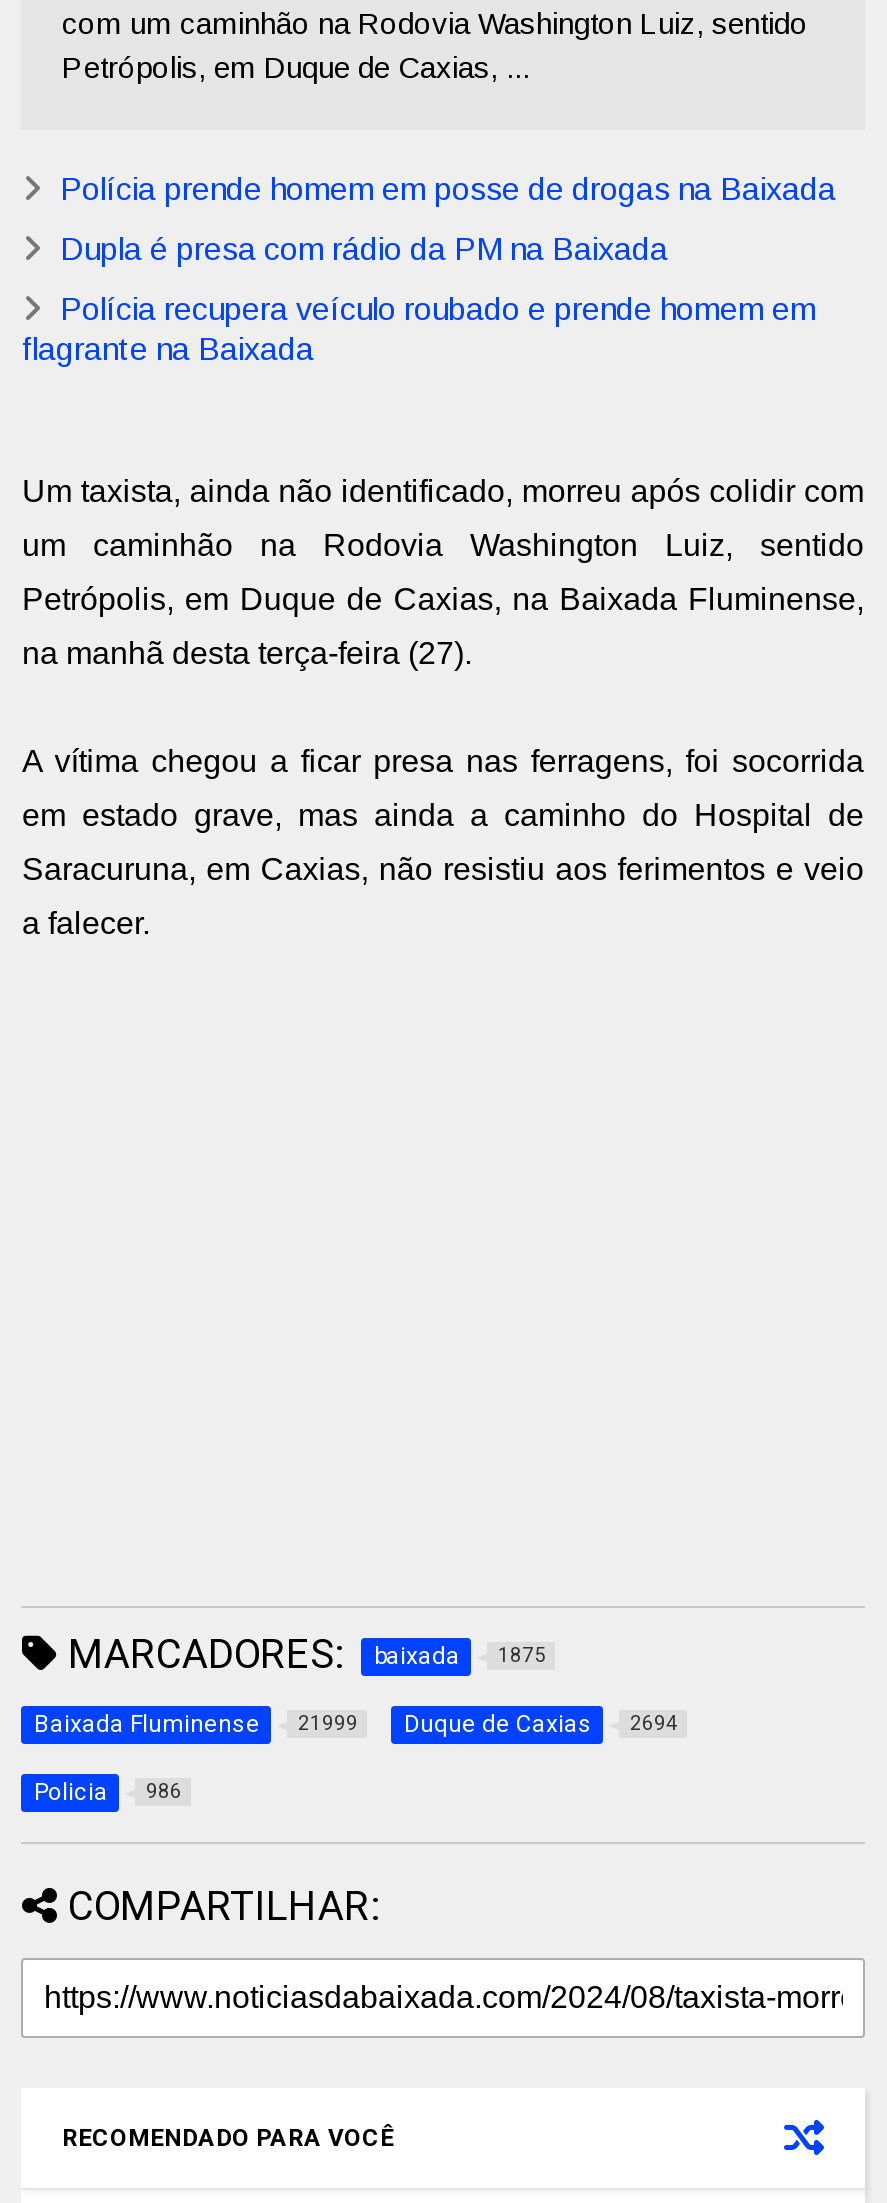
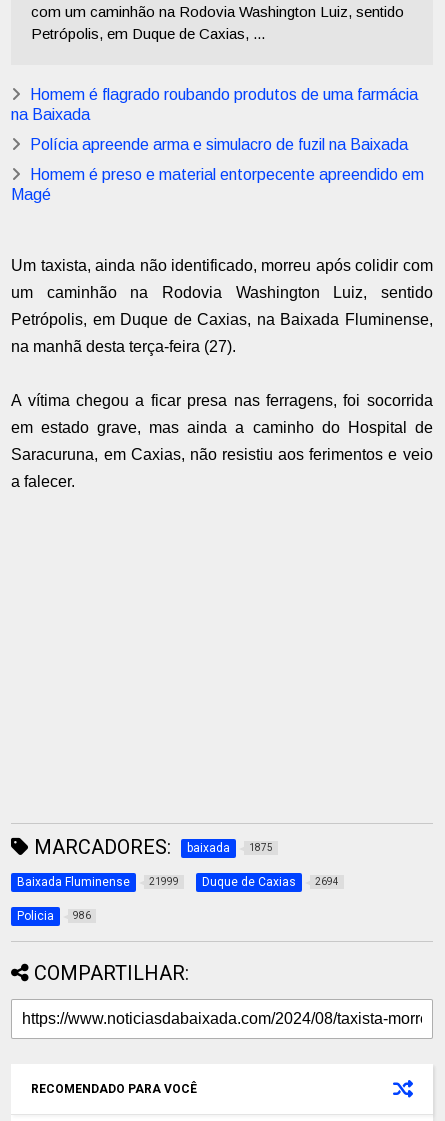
[60,172,836,206] Polícia prende homem em posse de drogas na Baixada -> [11,86,418,123] Homem é flagrado roubando produtos de uma farmácia | na Baixada
[60,232,668,266] Dupla é presa com rádio da PM na Baixada -> [30,136,408,153] Polícia apreende arma e simulacro de fuzil na Baixada
[22,292,816,366] Polícia recupera veículo roubado e prende homem em | flagrante na Baixada -> [11,166,424,203] Homem é preso e material entorpecente apreendido em | Magé

